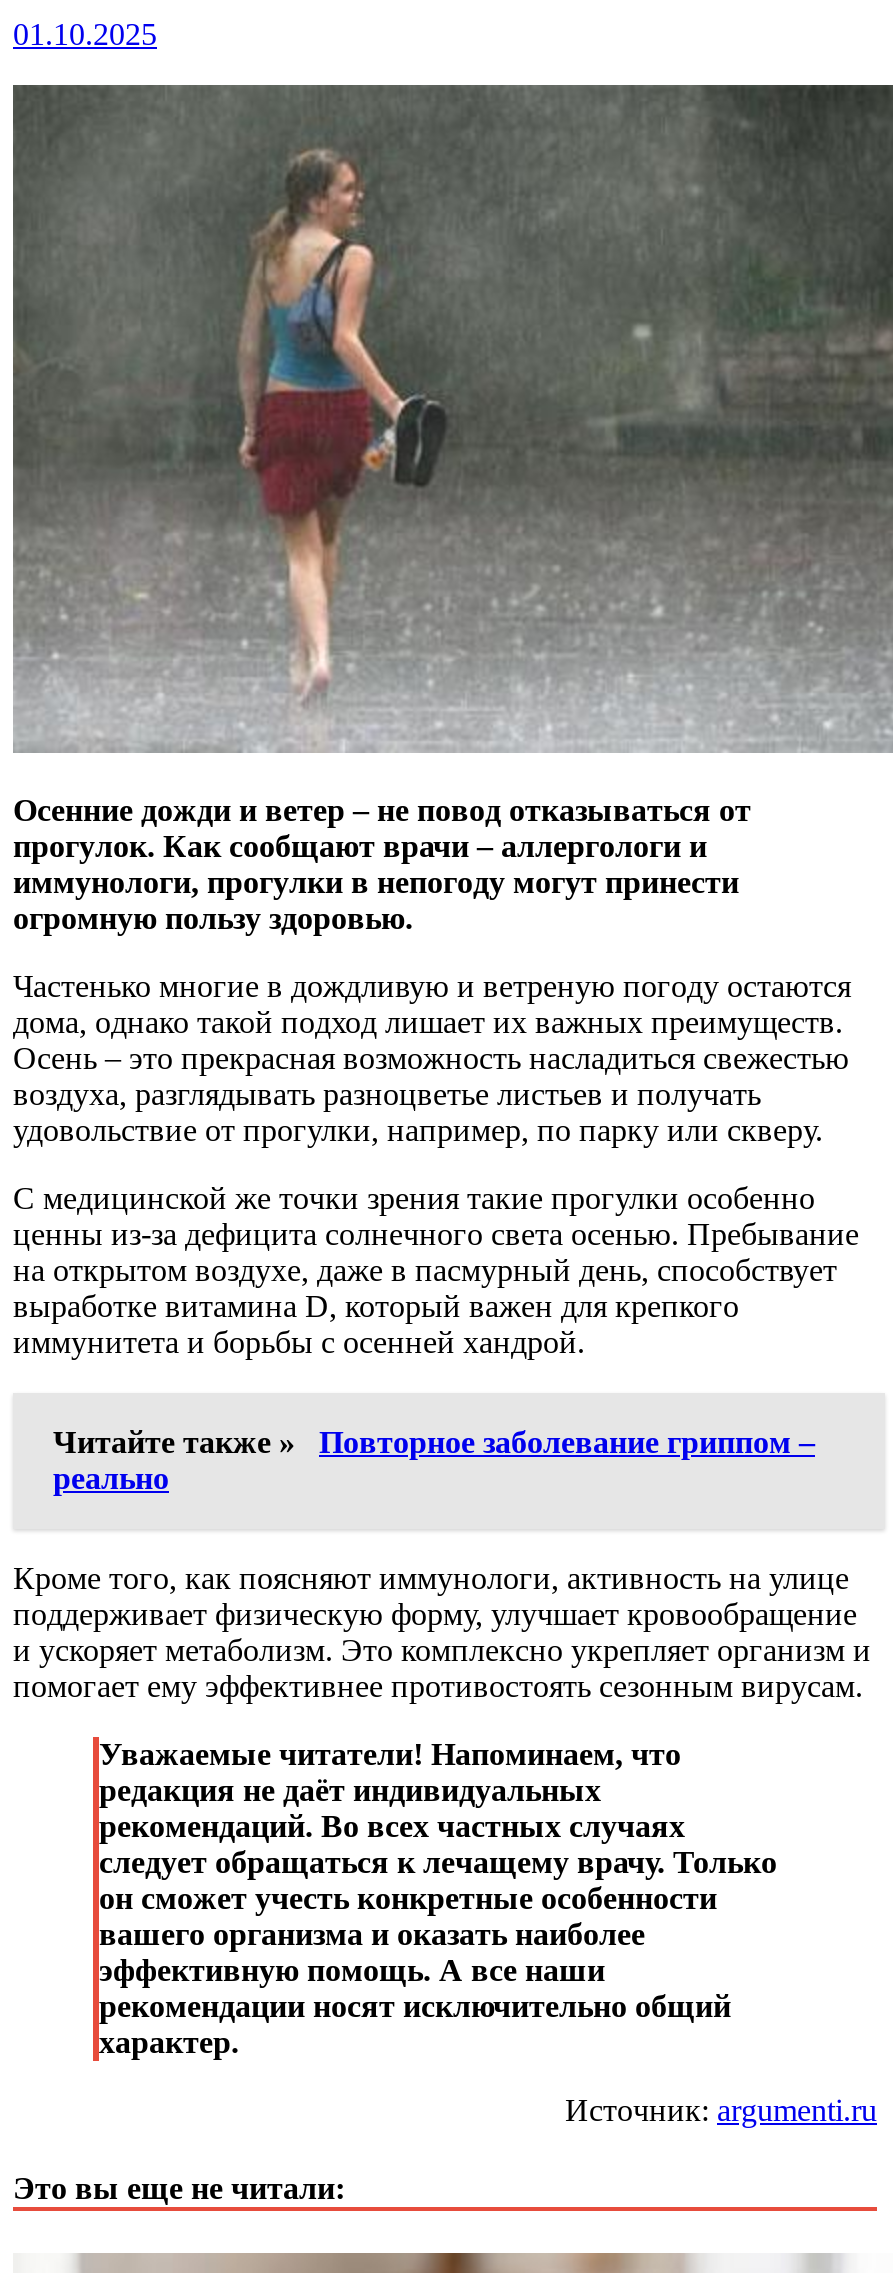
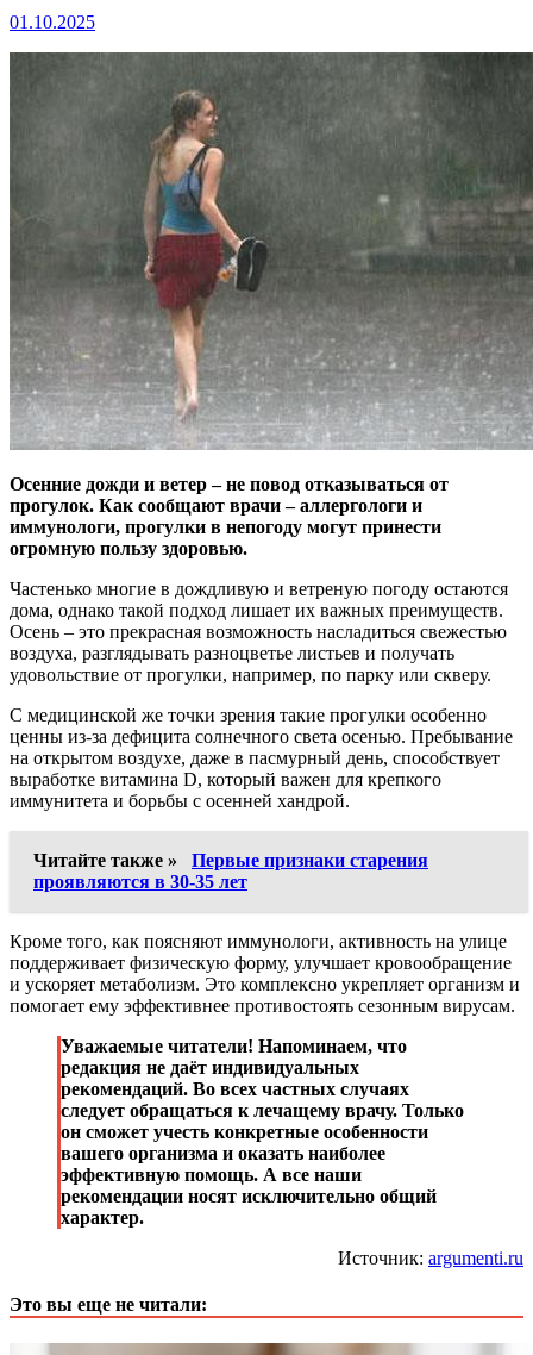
[53,1425,815,1495] Читайте также » Повторное заболевание гриппом – | реально -> [33,850,428,892] Читайте также » Первые признаки старения | проявляются в 30-35 лет

